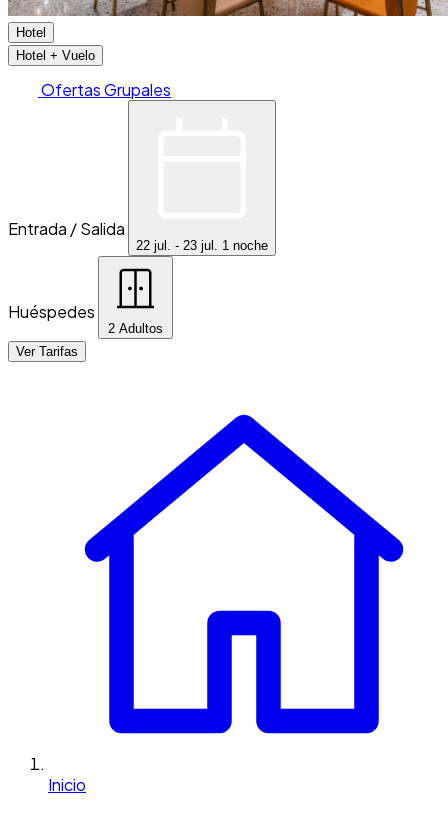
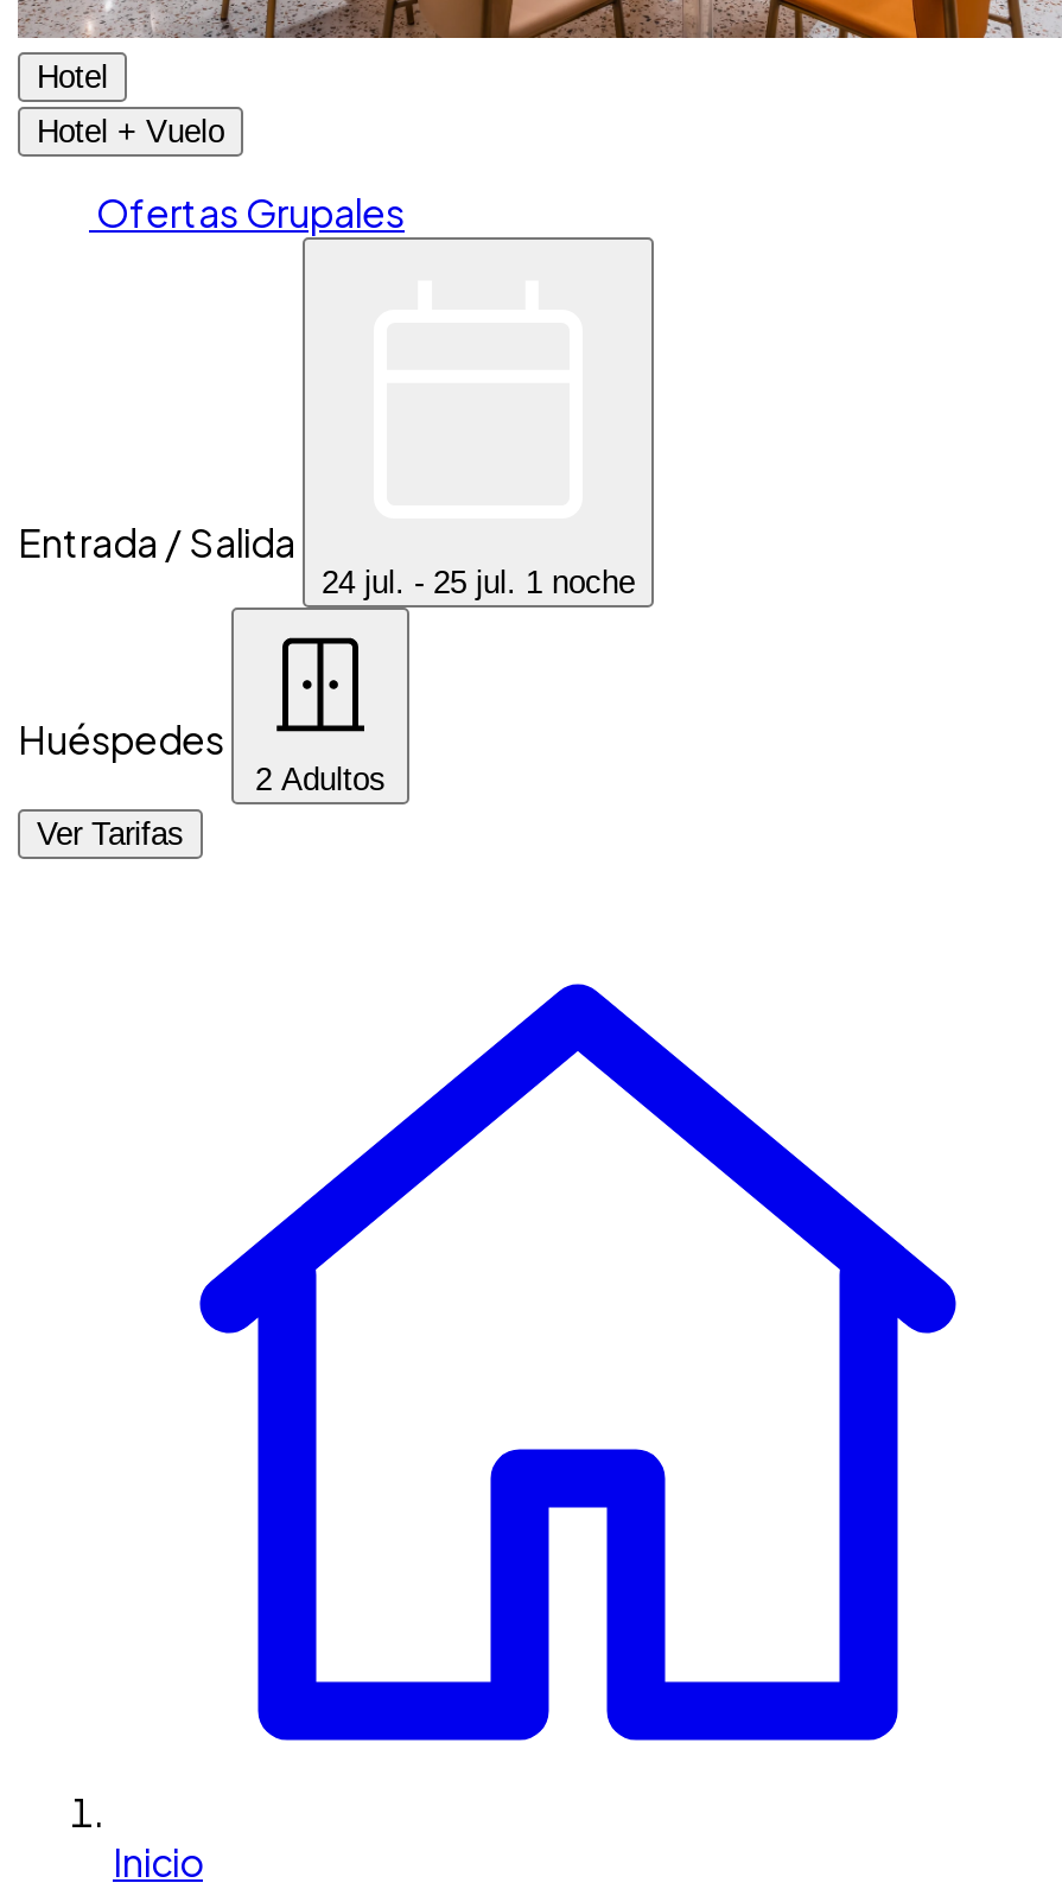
[136,237,268,252] 22 jul. - 23 jul. 1 noche -> [322,564,635,599] 24 jul. - 25 jul. 1 noche

